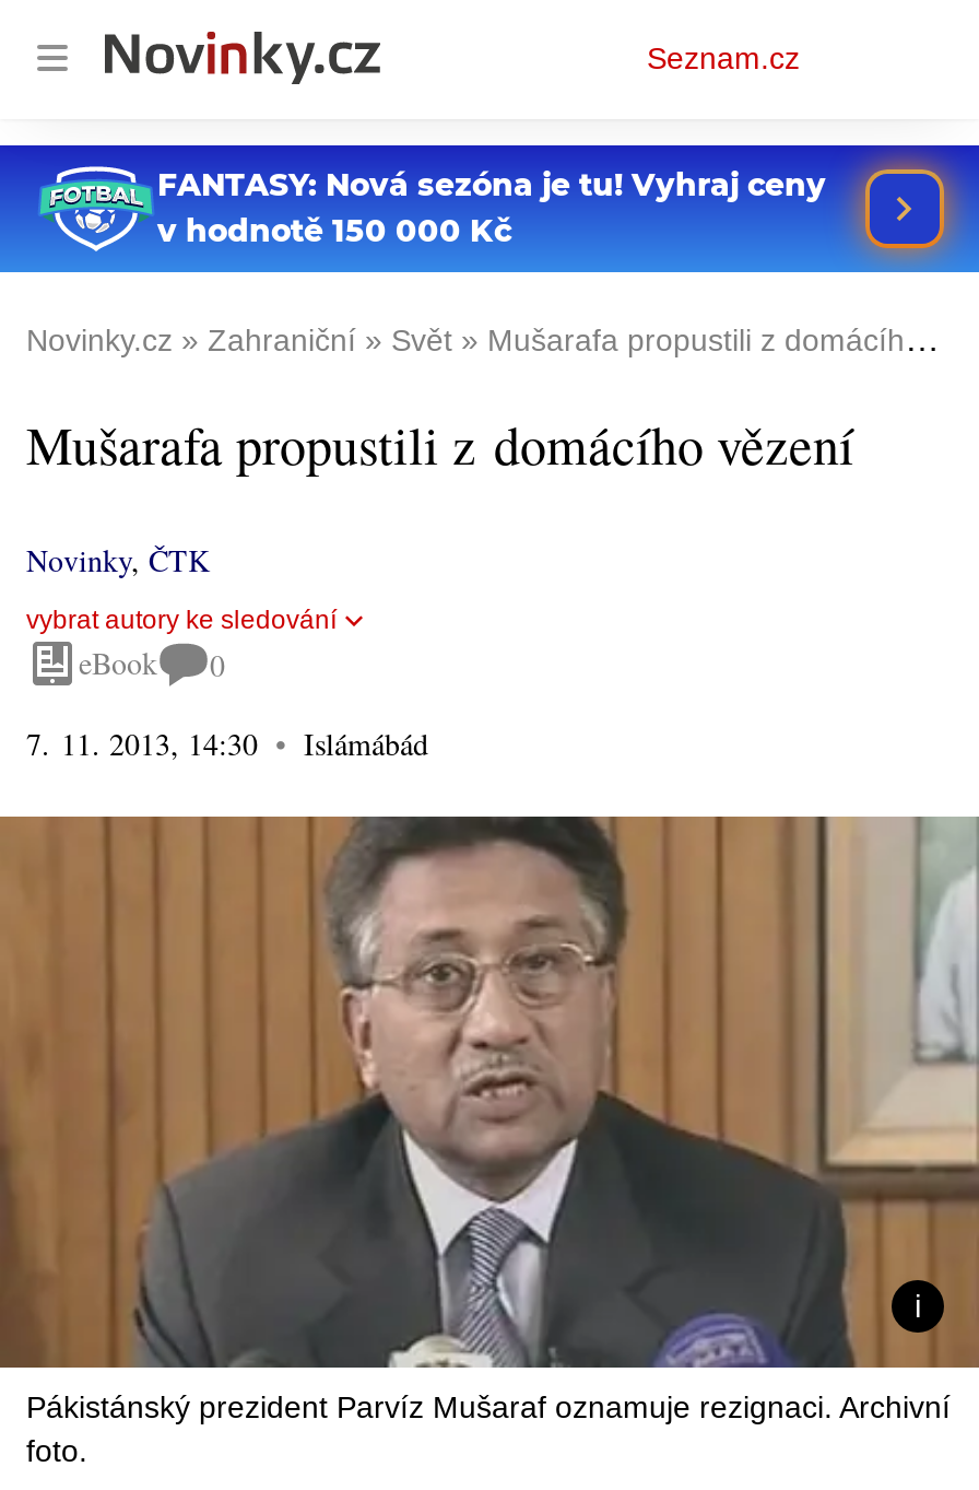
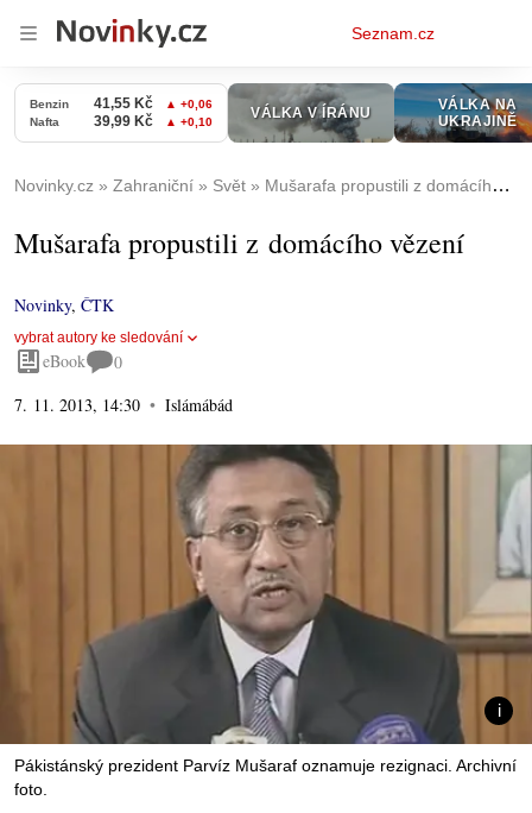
[7,143,972,274] [image] -> [4,81,528,149] [image]

